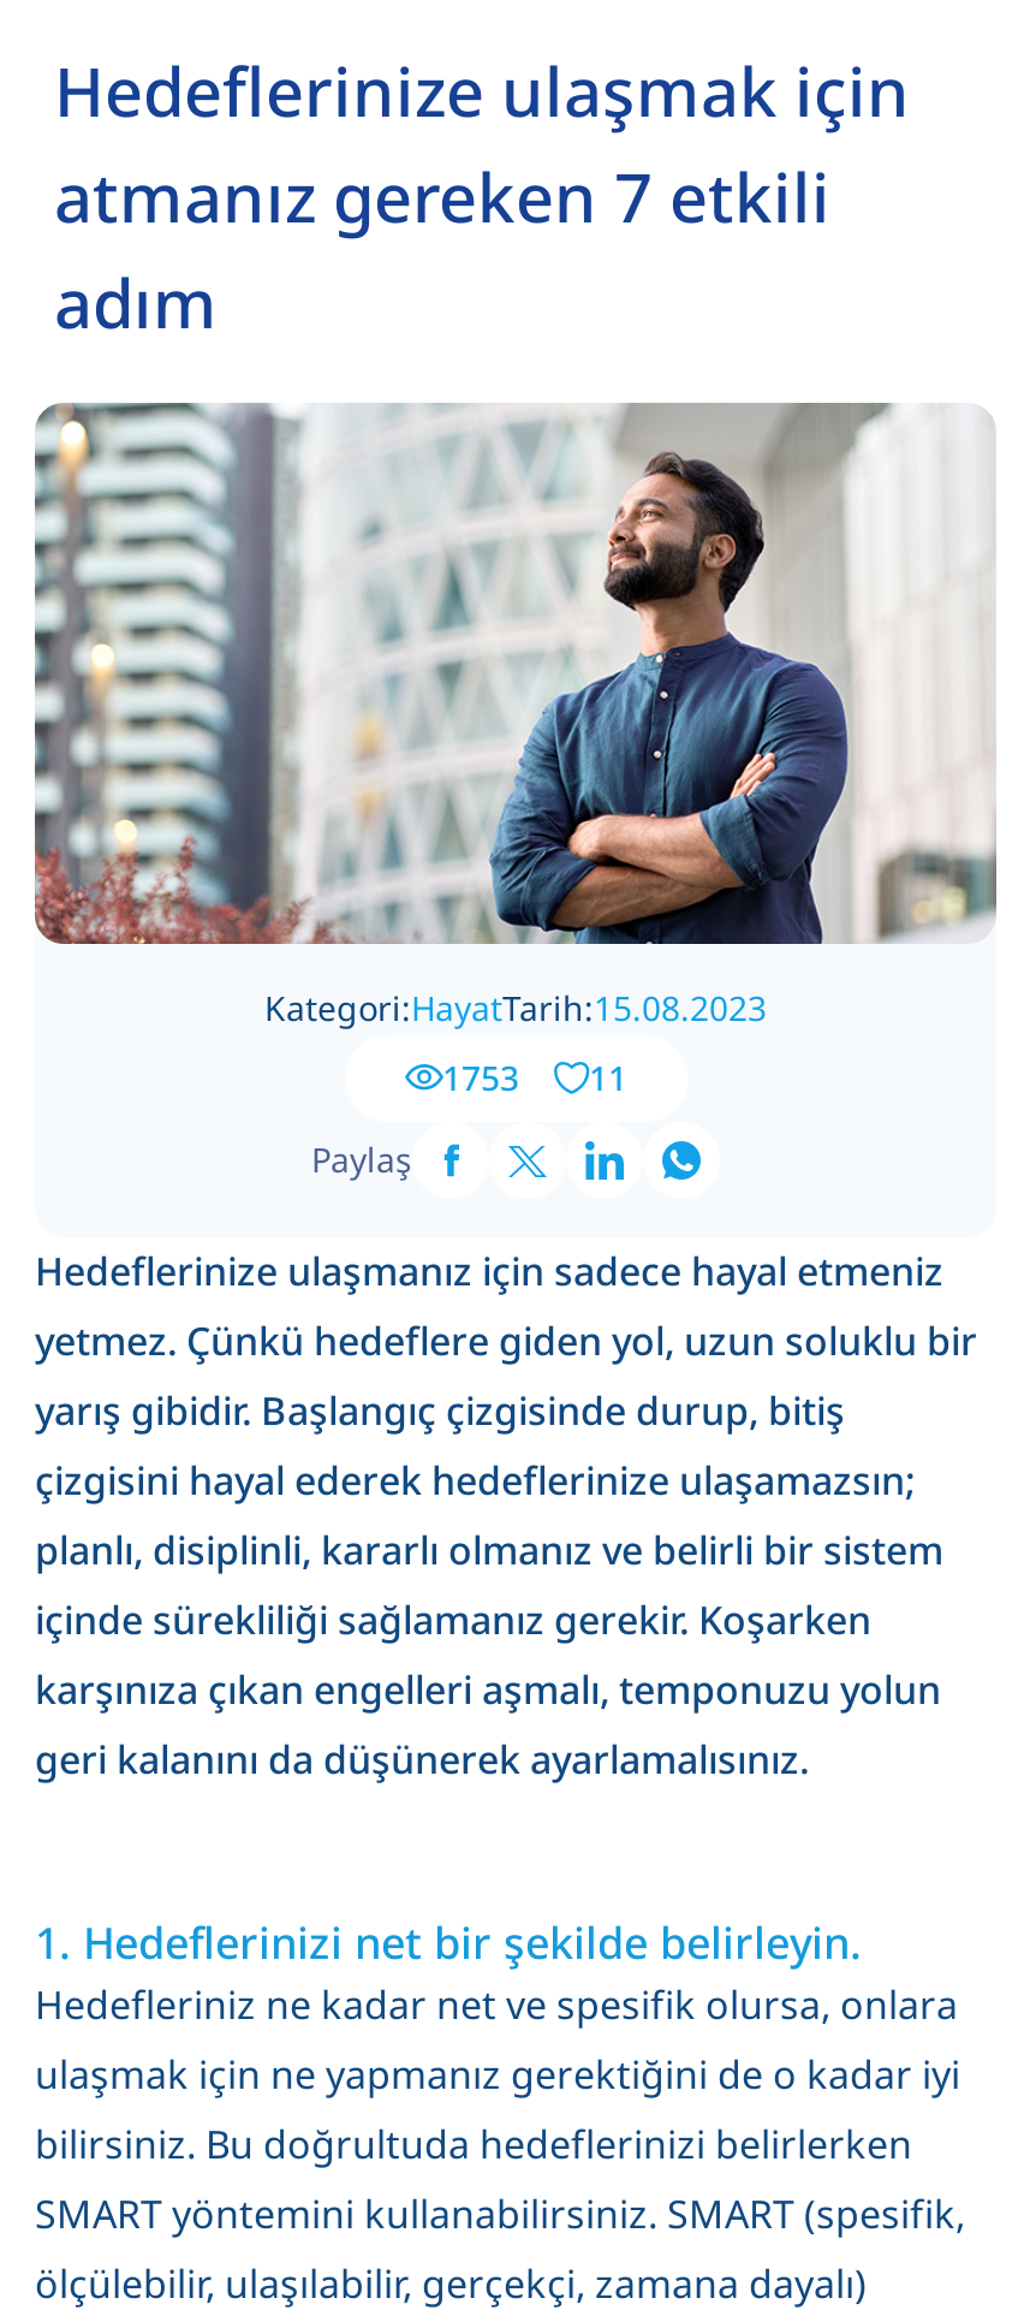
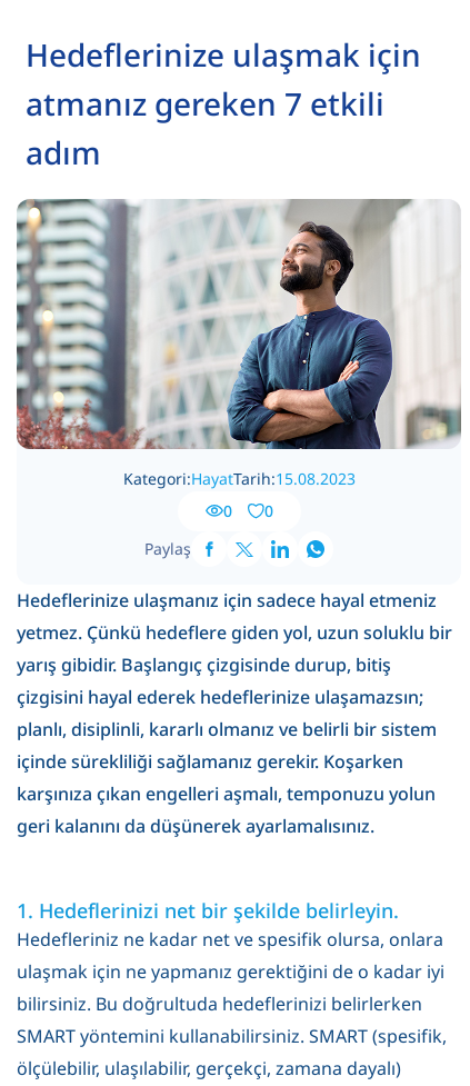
[442,1054,519,1100] 1753 -> [223,500,232,521] 0
[589,1054,627,1100] 11 -> [264,500,273,521] 0

